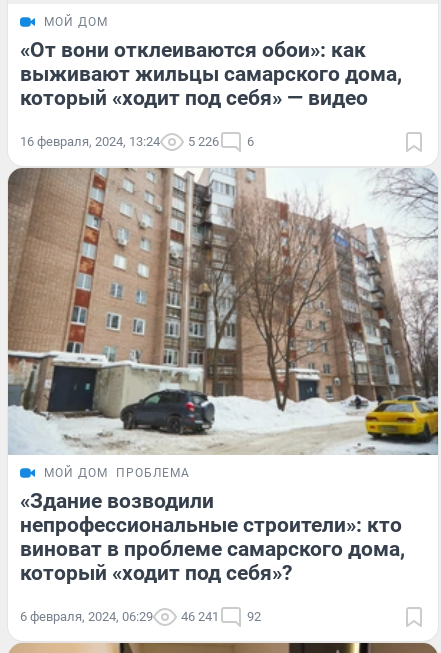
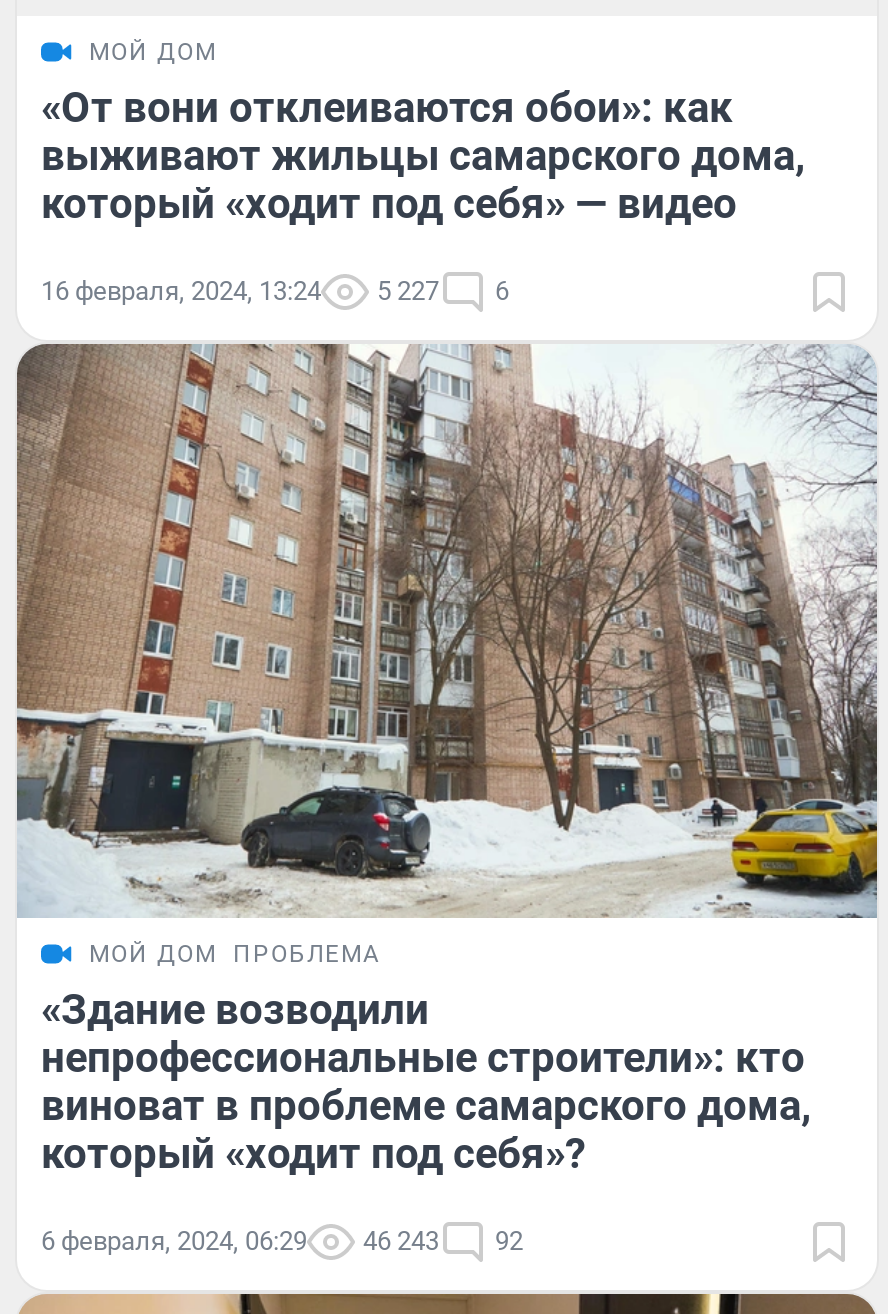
[20,134,254,149] 16 февраля, 2024, 13:24 5 226 6 -> [41,276,509,306] 16 февраля, 2024, 13:24 5 227 6
[20,609,261,624] 6 февраля, 2024, 06:29 46 241 92 -> [41,1226,523,1256] 6 февраля, 2024, 06:29 46 243 92

